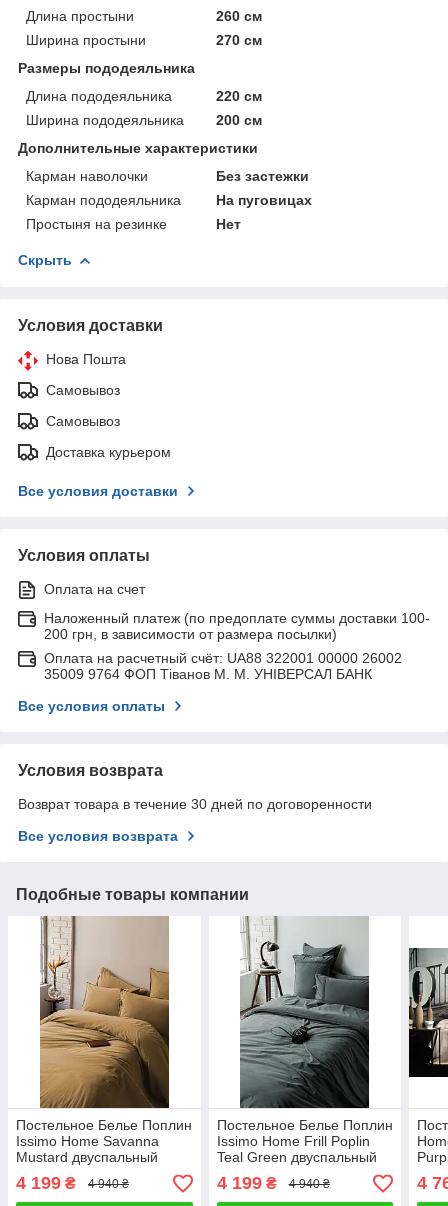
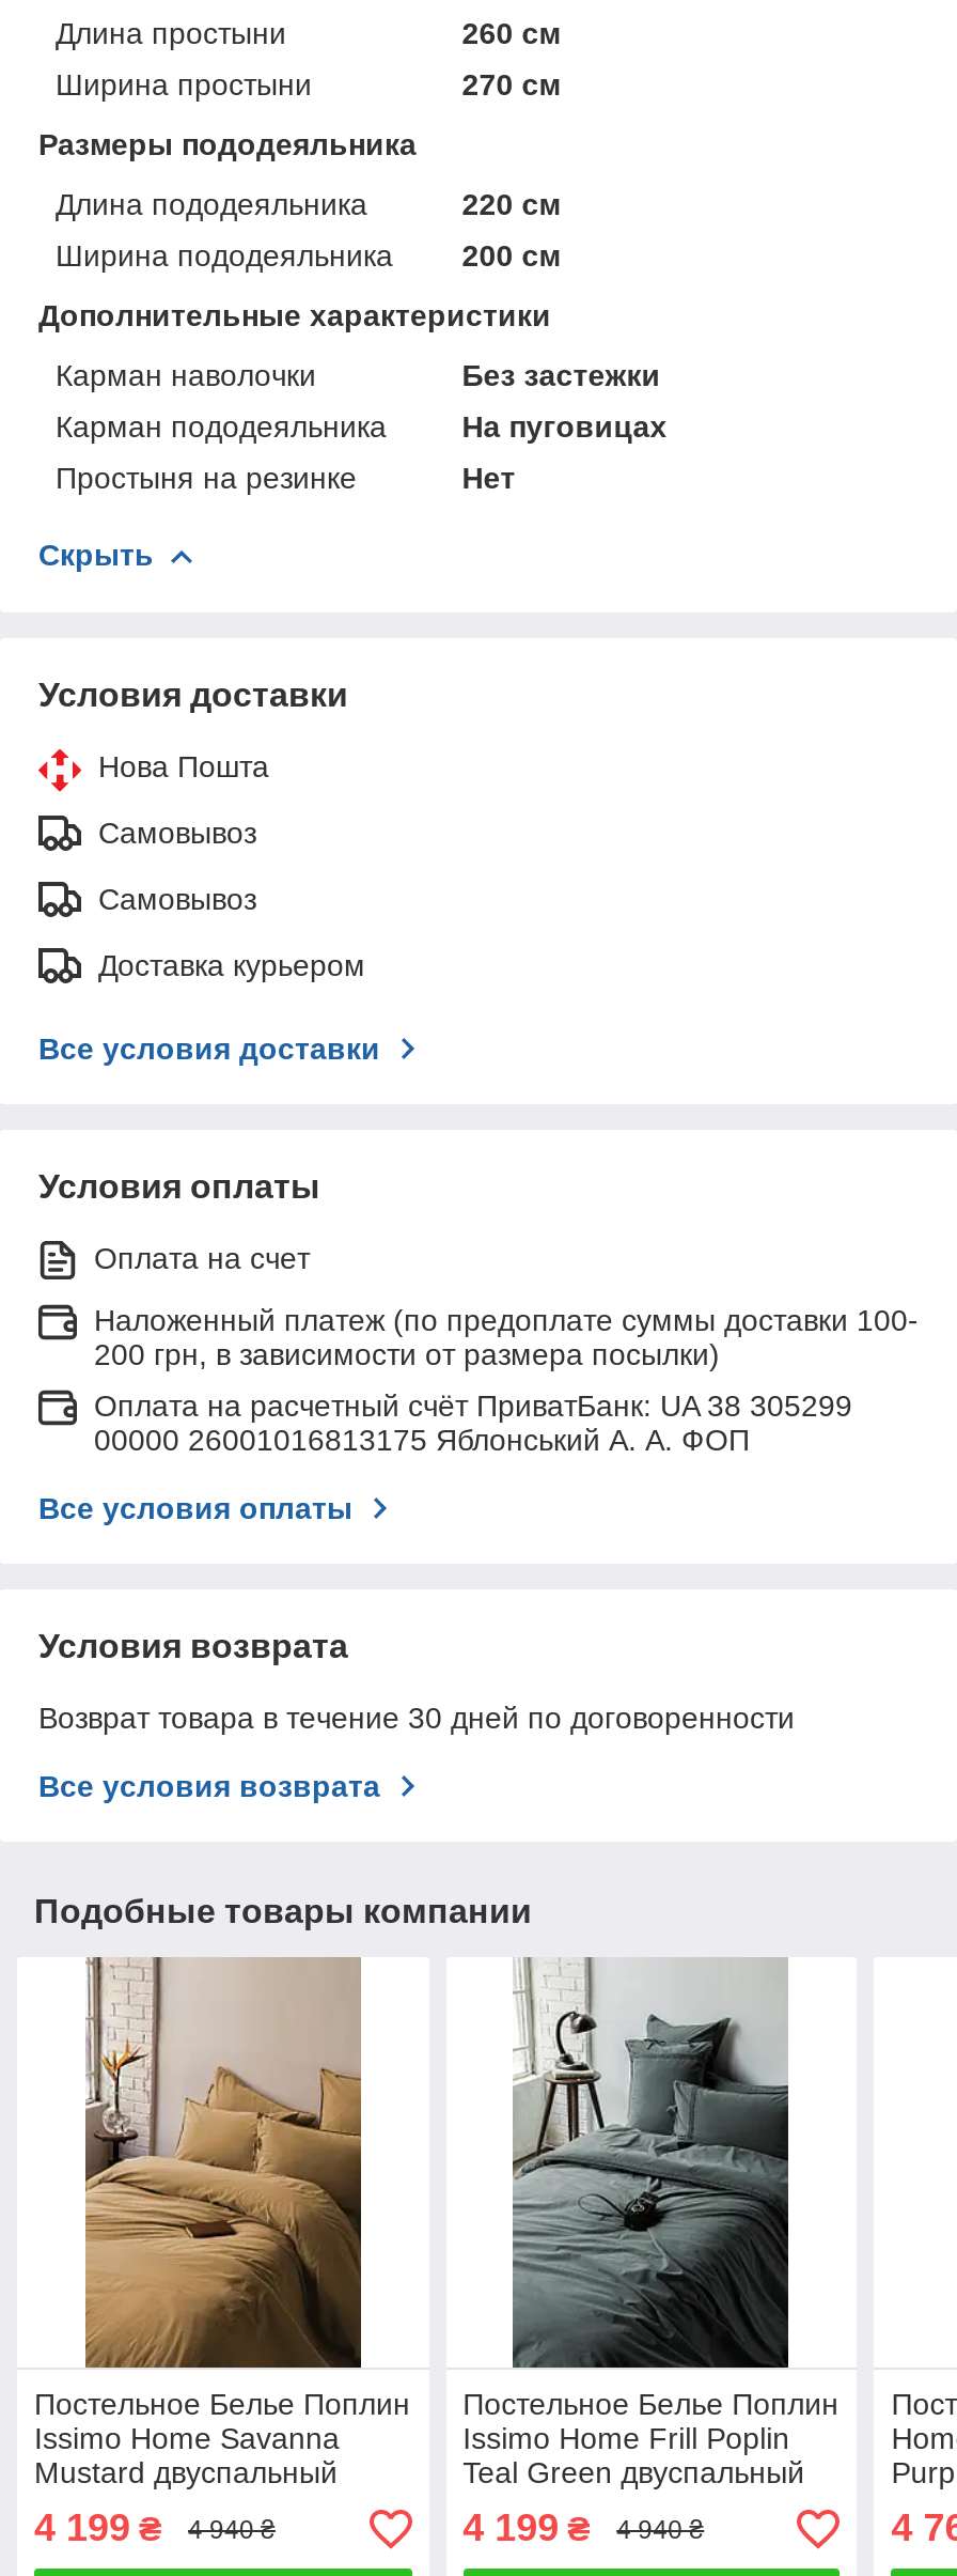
[44,650,402,682] Оплата на расчетный счёт: UA88 322001 00000 26002 | 35009 9764 ФОП Тіванов М. М. УНІВЕРСАЛ БАНК -> [94,1388,852,1456] Оплата на расчетный счёт ПриватБанк: UA 38 305299 | 00000 26001016813175 Яблонський А. А. ФОП
[408,947,445,1078] [image] -> none

